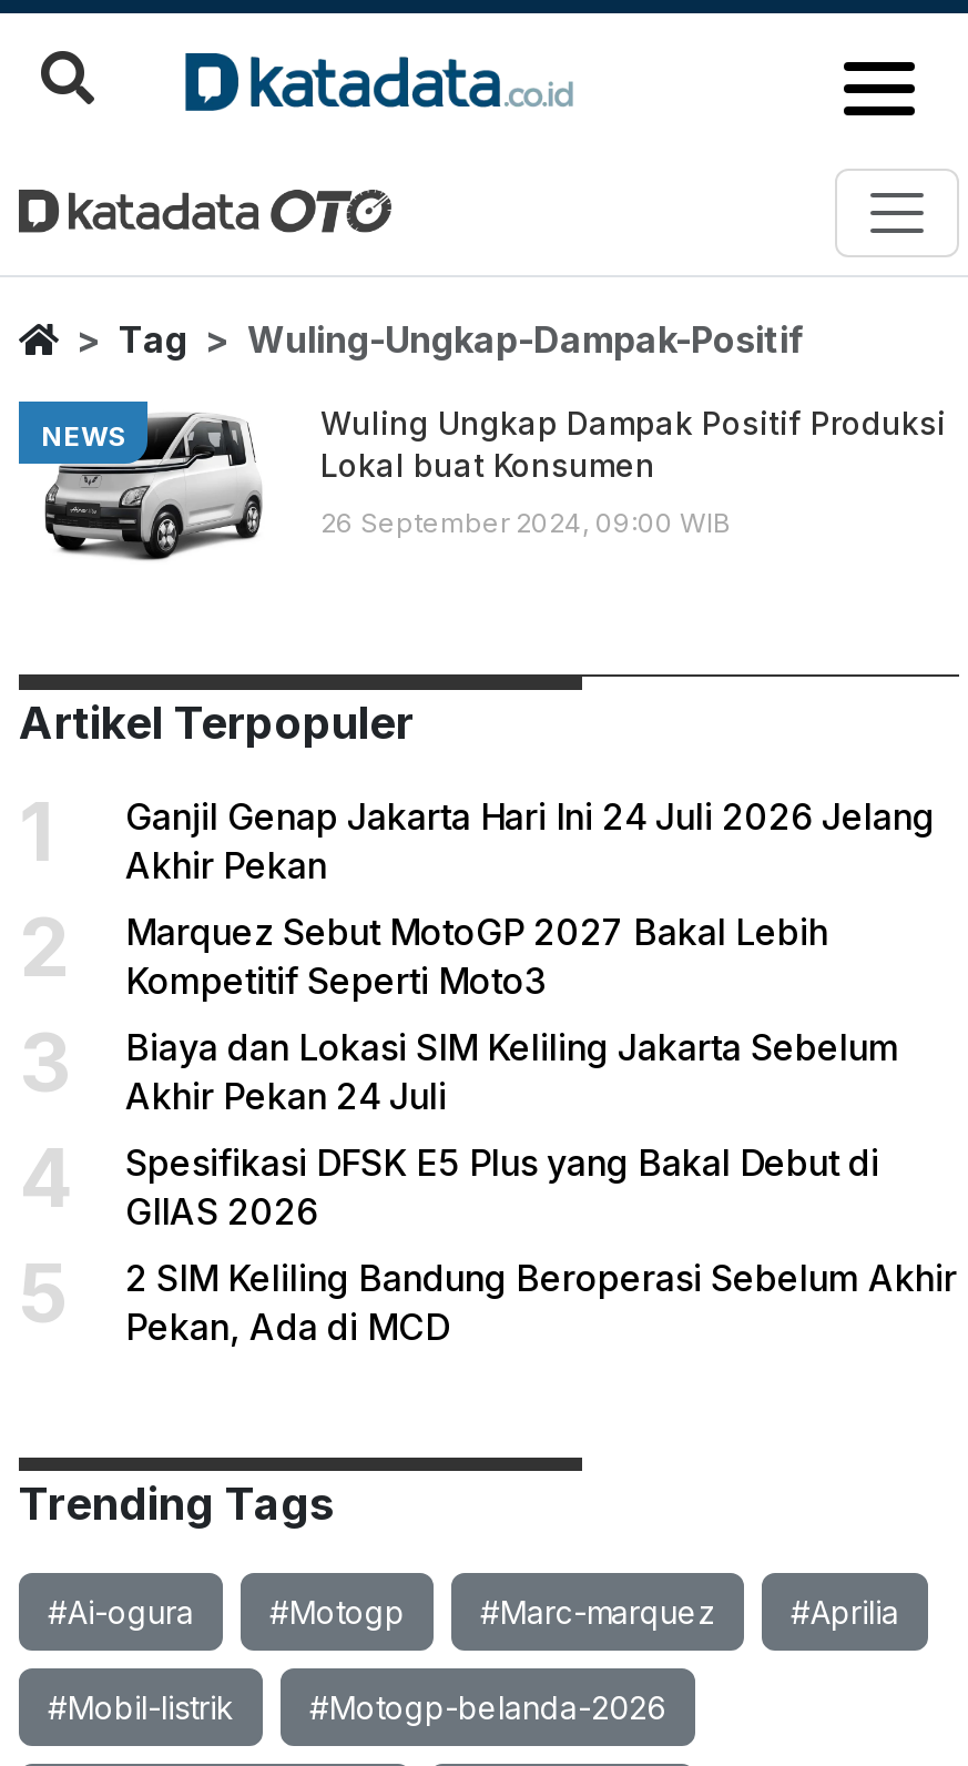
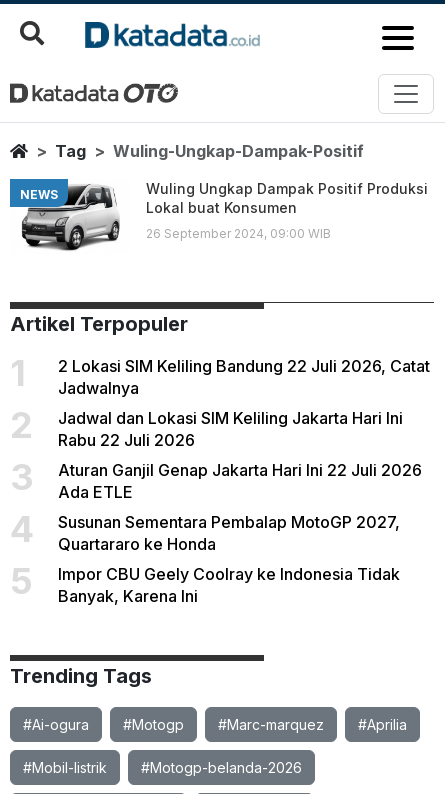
[125,794,935,887] Ganjil Genap Jakarta Hari Ini 24 Juli 2026 Jelang | Akhir Pekan -> [58,356,430,398] 2 Lokasi SIM Keliling Bandung 22 Juli 2026, Catat | Jadwalnya
[125,910,828,1003] Marquez Sebut MotoGP 2027 Bakal Lebih | Kompetitif Seperti Moto3 -> [58,408,403,450] Jadwal dan Lokasi SIM Keliling Jakarta Hari Ini | Rabu 22 Juli 2026
[125,1025,899,1118] Biaya dan Lokasi SIM Keliling Jakarta Sebelum | Akhir Pekan 24 Juli -> [58,460,422,502] Aturan Ganjil Genap Jakarta Hari Ini 22 Juli 2026 | Ada ETLE
[125,1140,879,1234] Spesifikasi DFSK E5 Plus yang Bakal Debut di | GIIAS 2026 -> [58,512,400,554] Susunan Sementara Pembalap MotoGP 2027, | Quartararo ke Honda
[125,1256,957,1349] 2 SIM Keliling Bandung Beroperasi Sebelum Akhir | Pekan, Ada di MCD -> [58,564,400,606] Impor CBU Geely Coolray ke Indonesia Tidak | Banyak, Karena Ini

